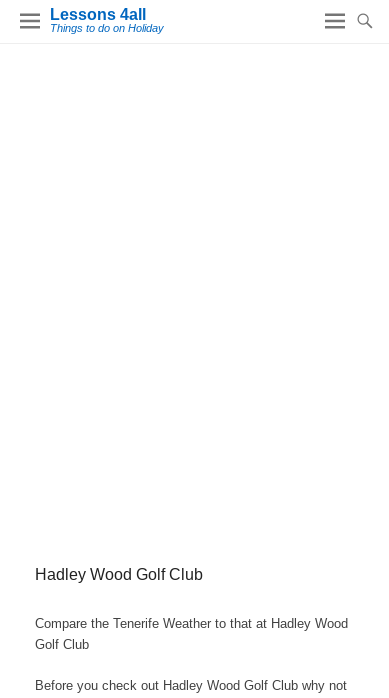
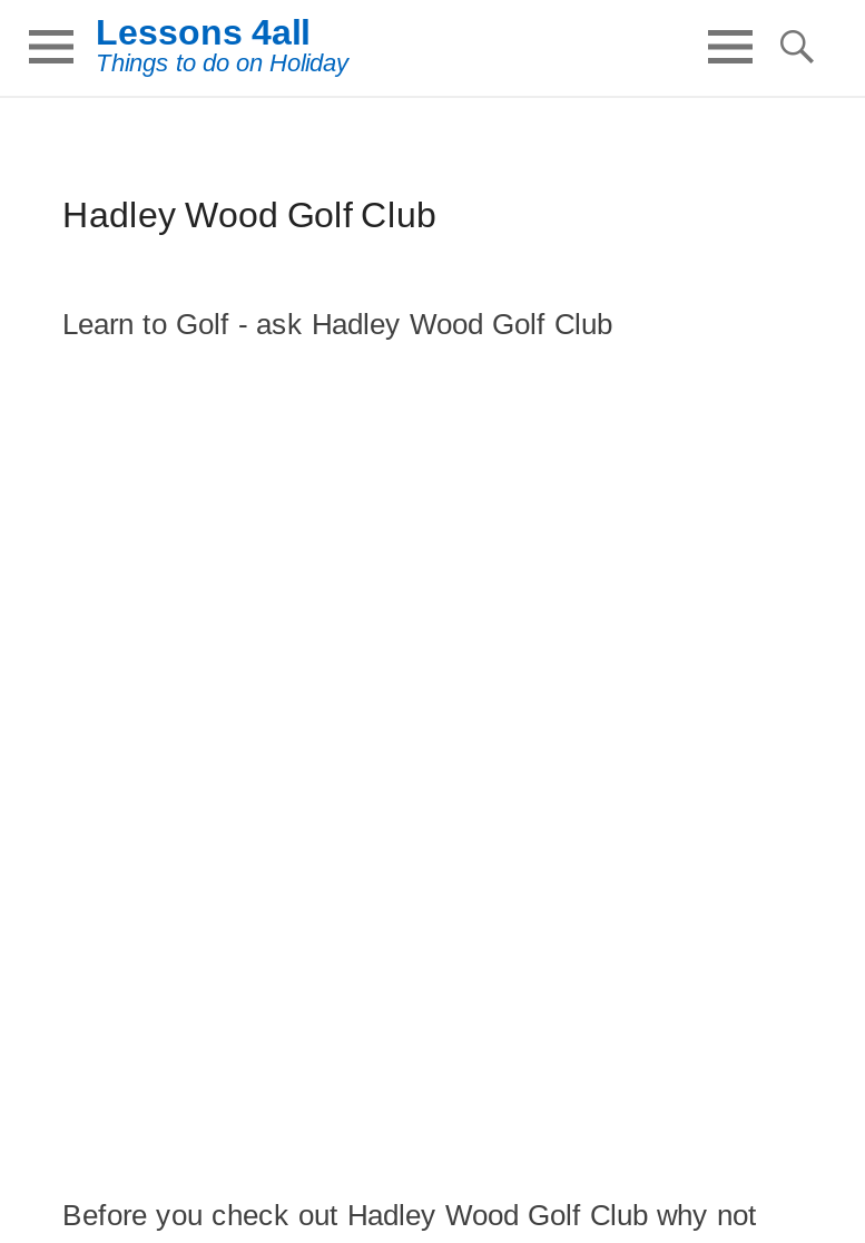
moved [35,566,203,583] -> [62,196,436,234]: Hadley Wood Golf Club
[35,616,348,652] Compare the Tenerife Weather to that at Hadley Wood | Golf Club -> [62,307,612,341] Learn to Golf - ask Hadley Wood Golf Club

